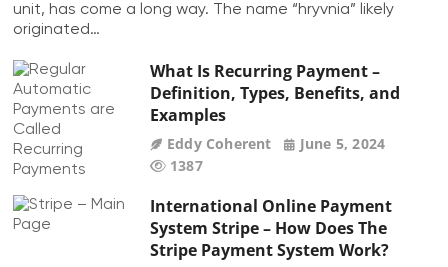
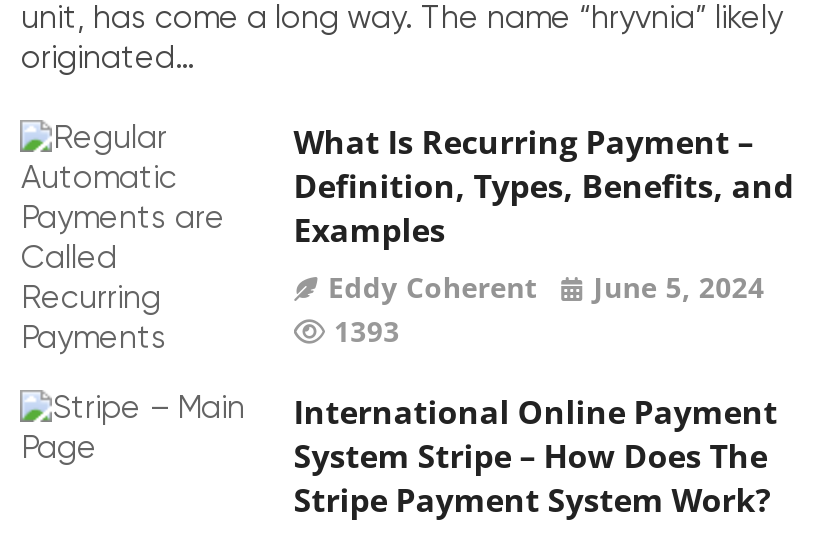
[170,156,203,175] 1387 -> [334,312,400,350] 1393

